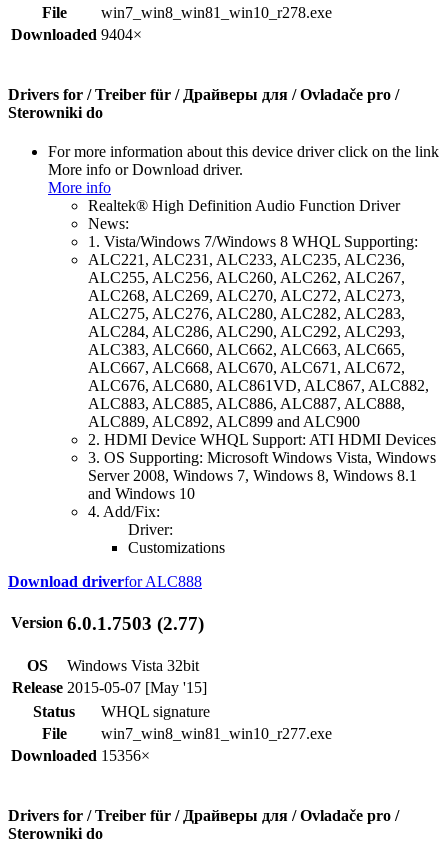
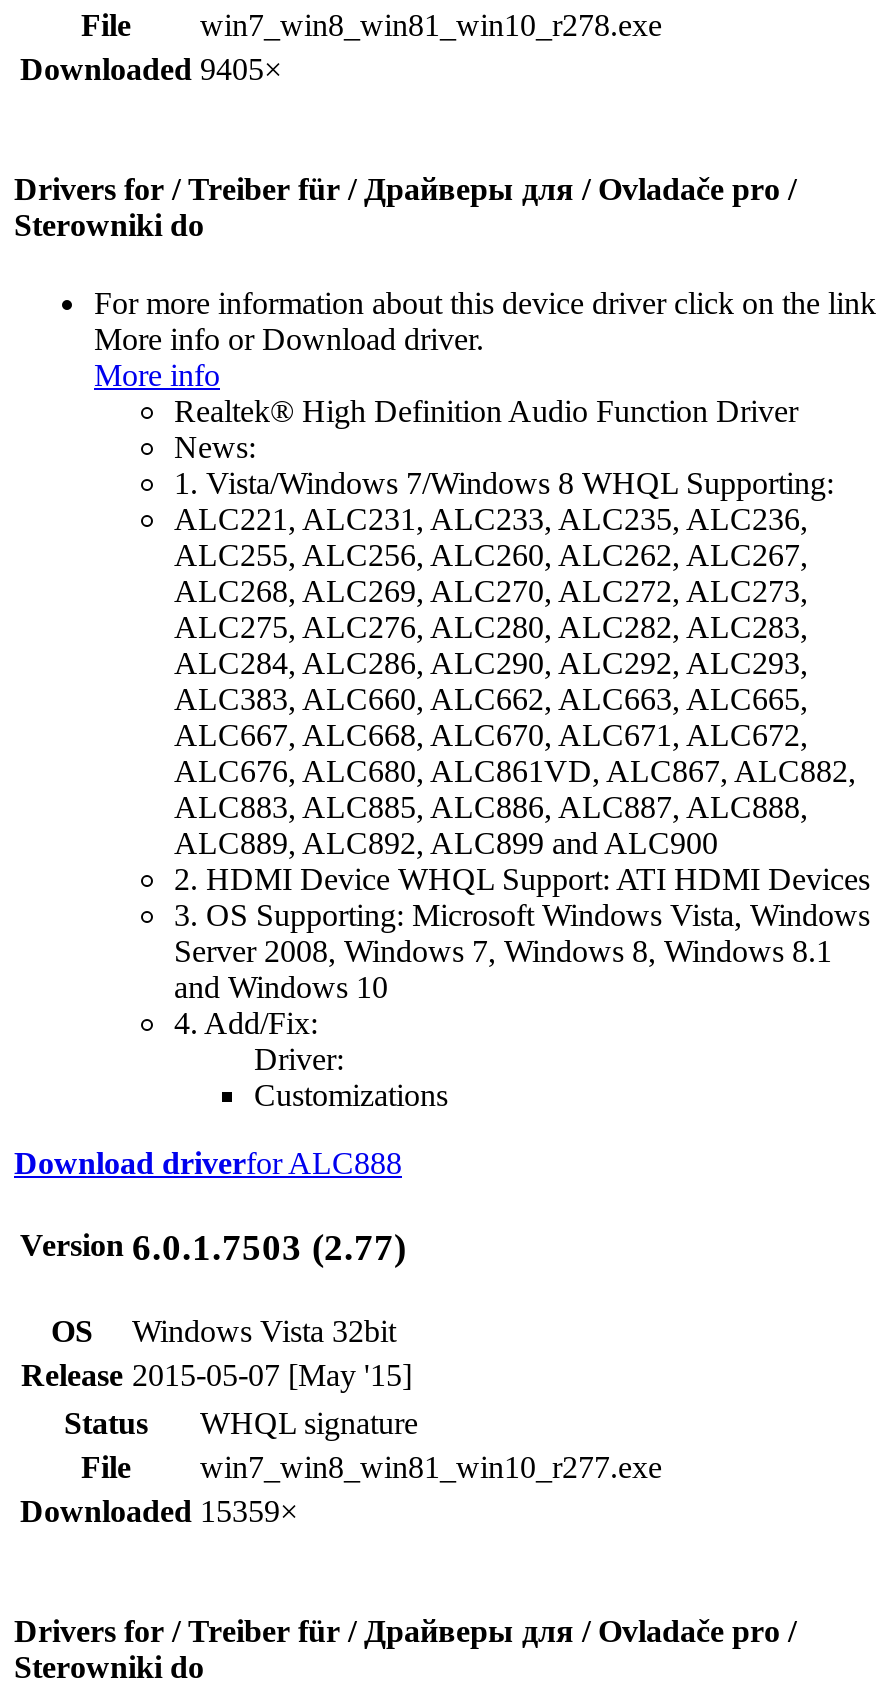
[11,25,142,42] Downloaded 9404× -> [20,51,282,85] Downloaded 9405×
[11,747,150,764] Downloaded 15356× -> [20,1494,298,1528] Downloaded 15359×

